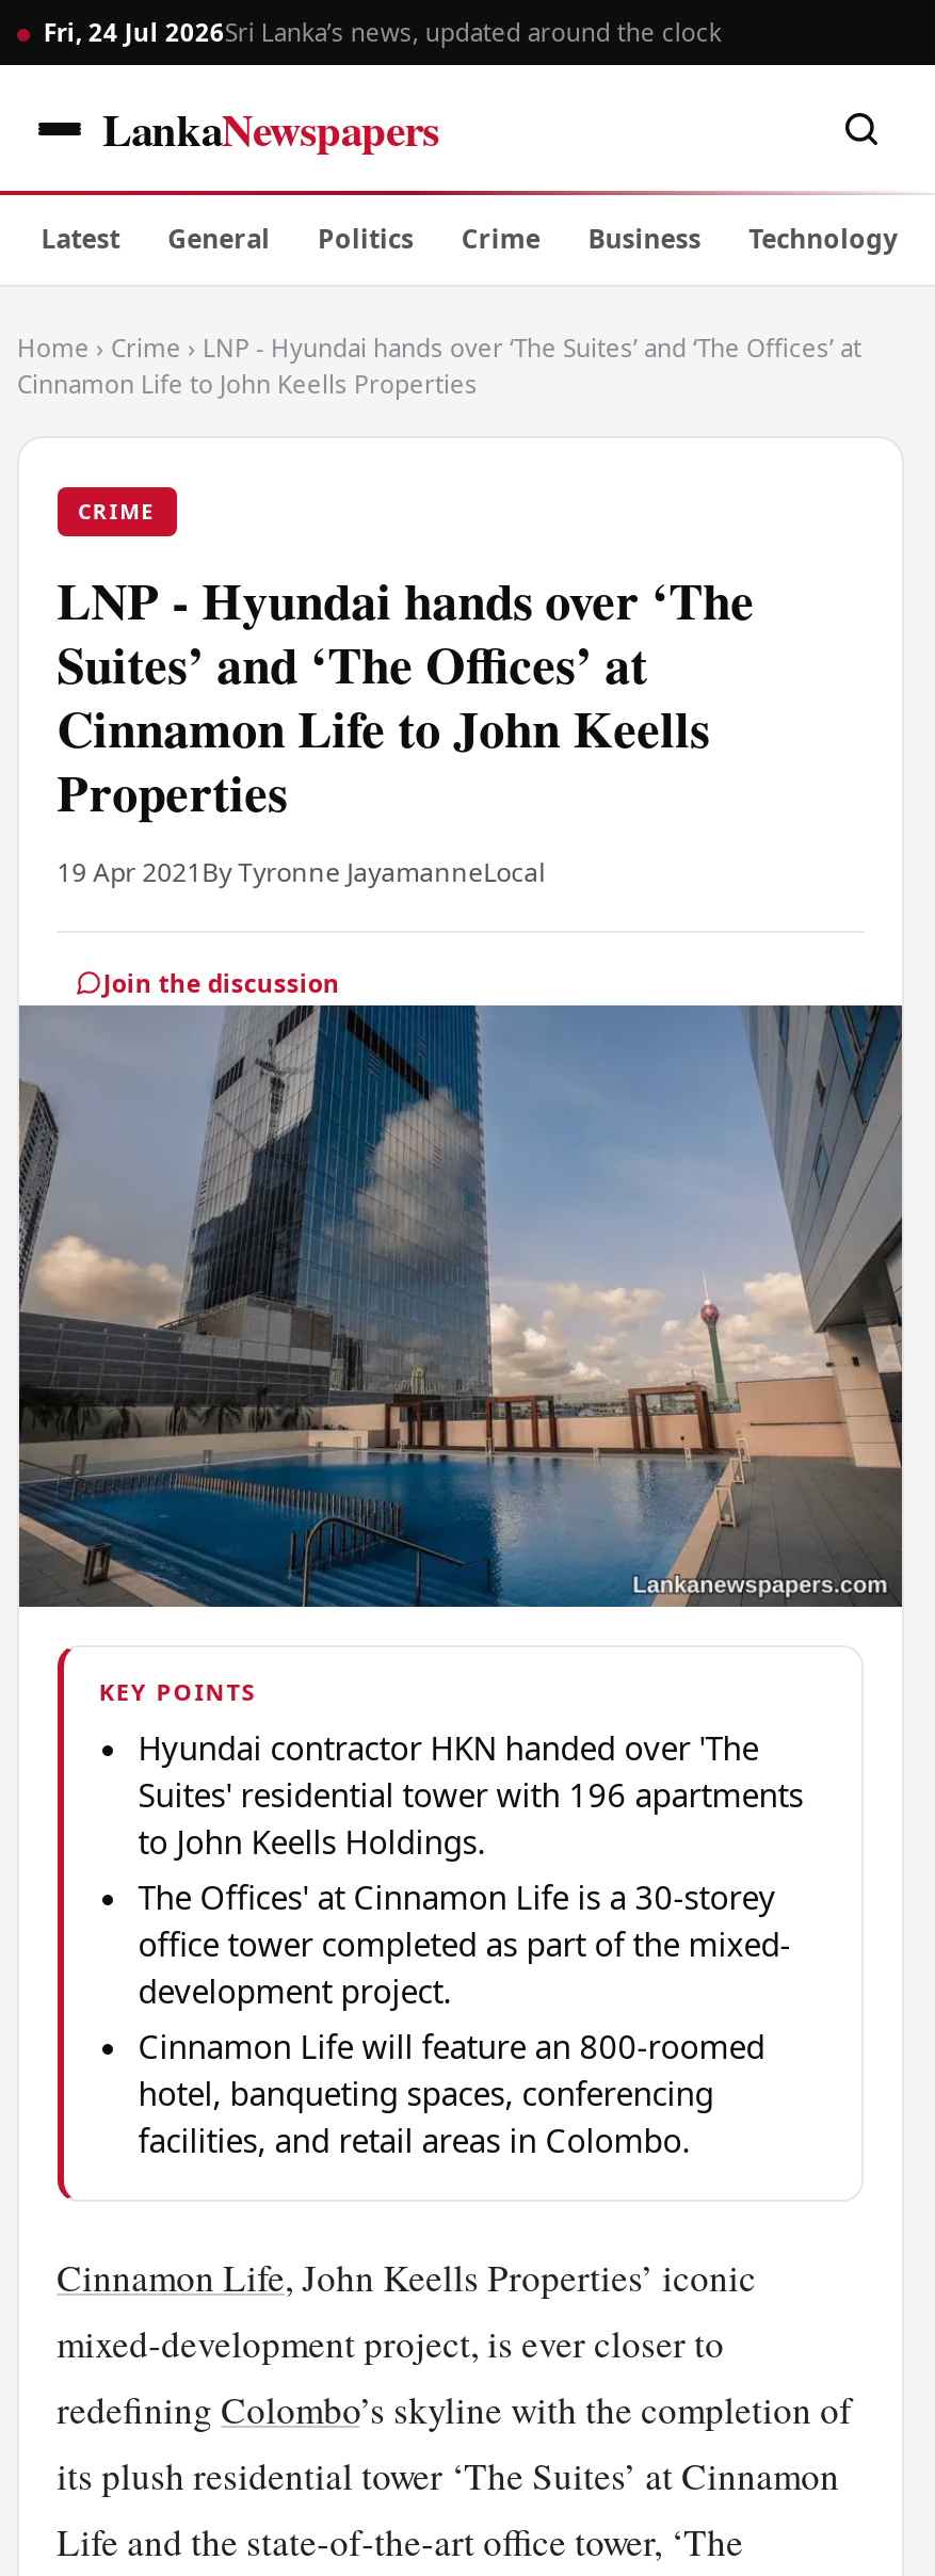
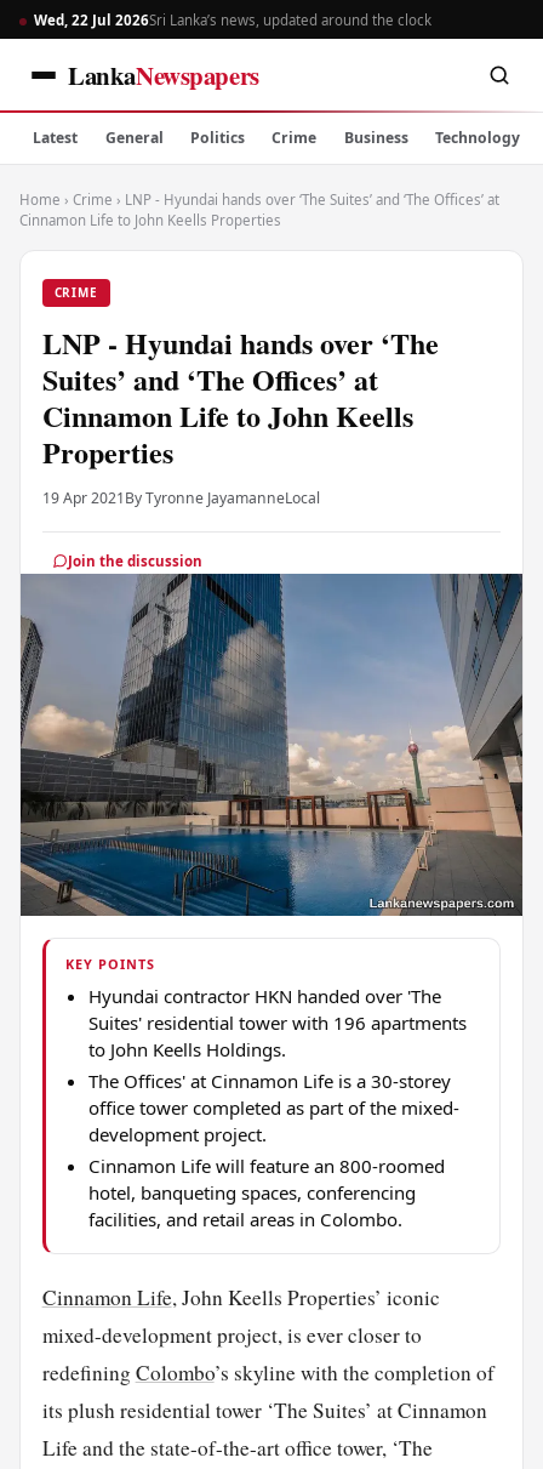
[43,15,722,47] Fri, 24 Jul 2026Sri Lanka’s news, updated around the clock -> [34,10,432,29] Wed, 22 Jul 2026Sri Lanka’s news, updated around the clock

